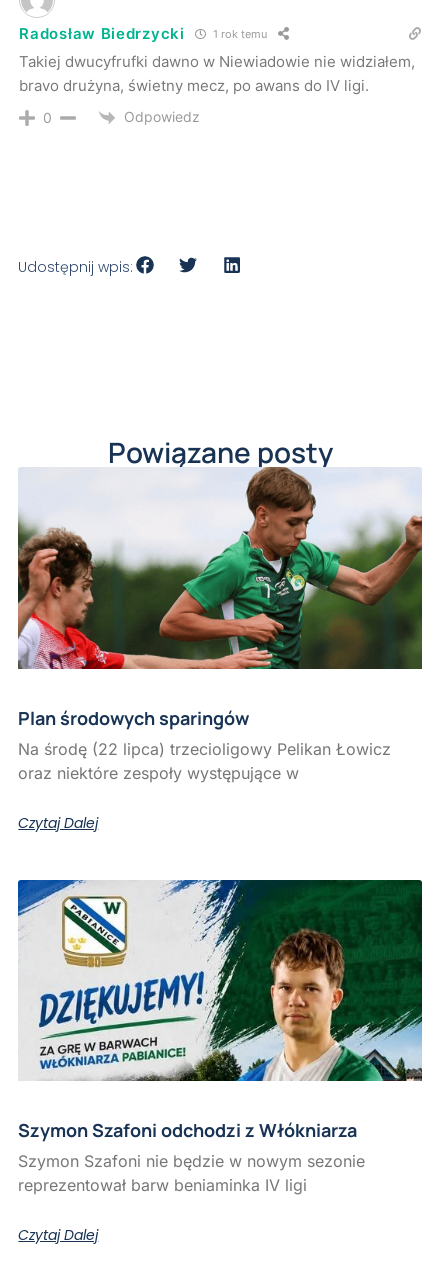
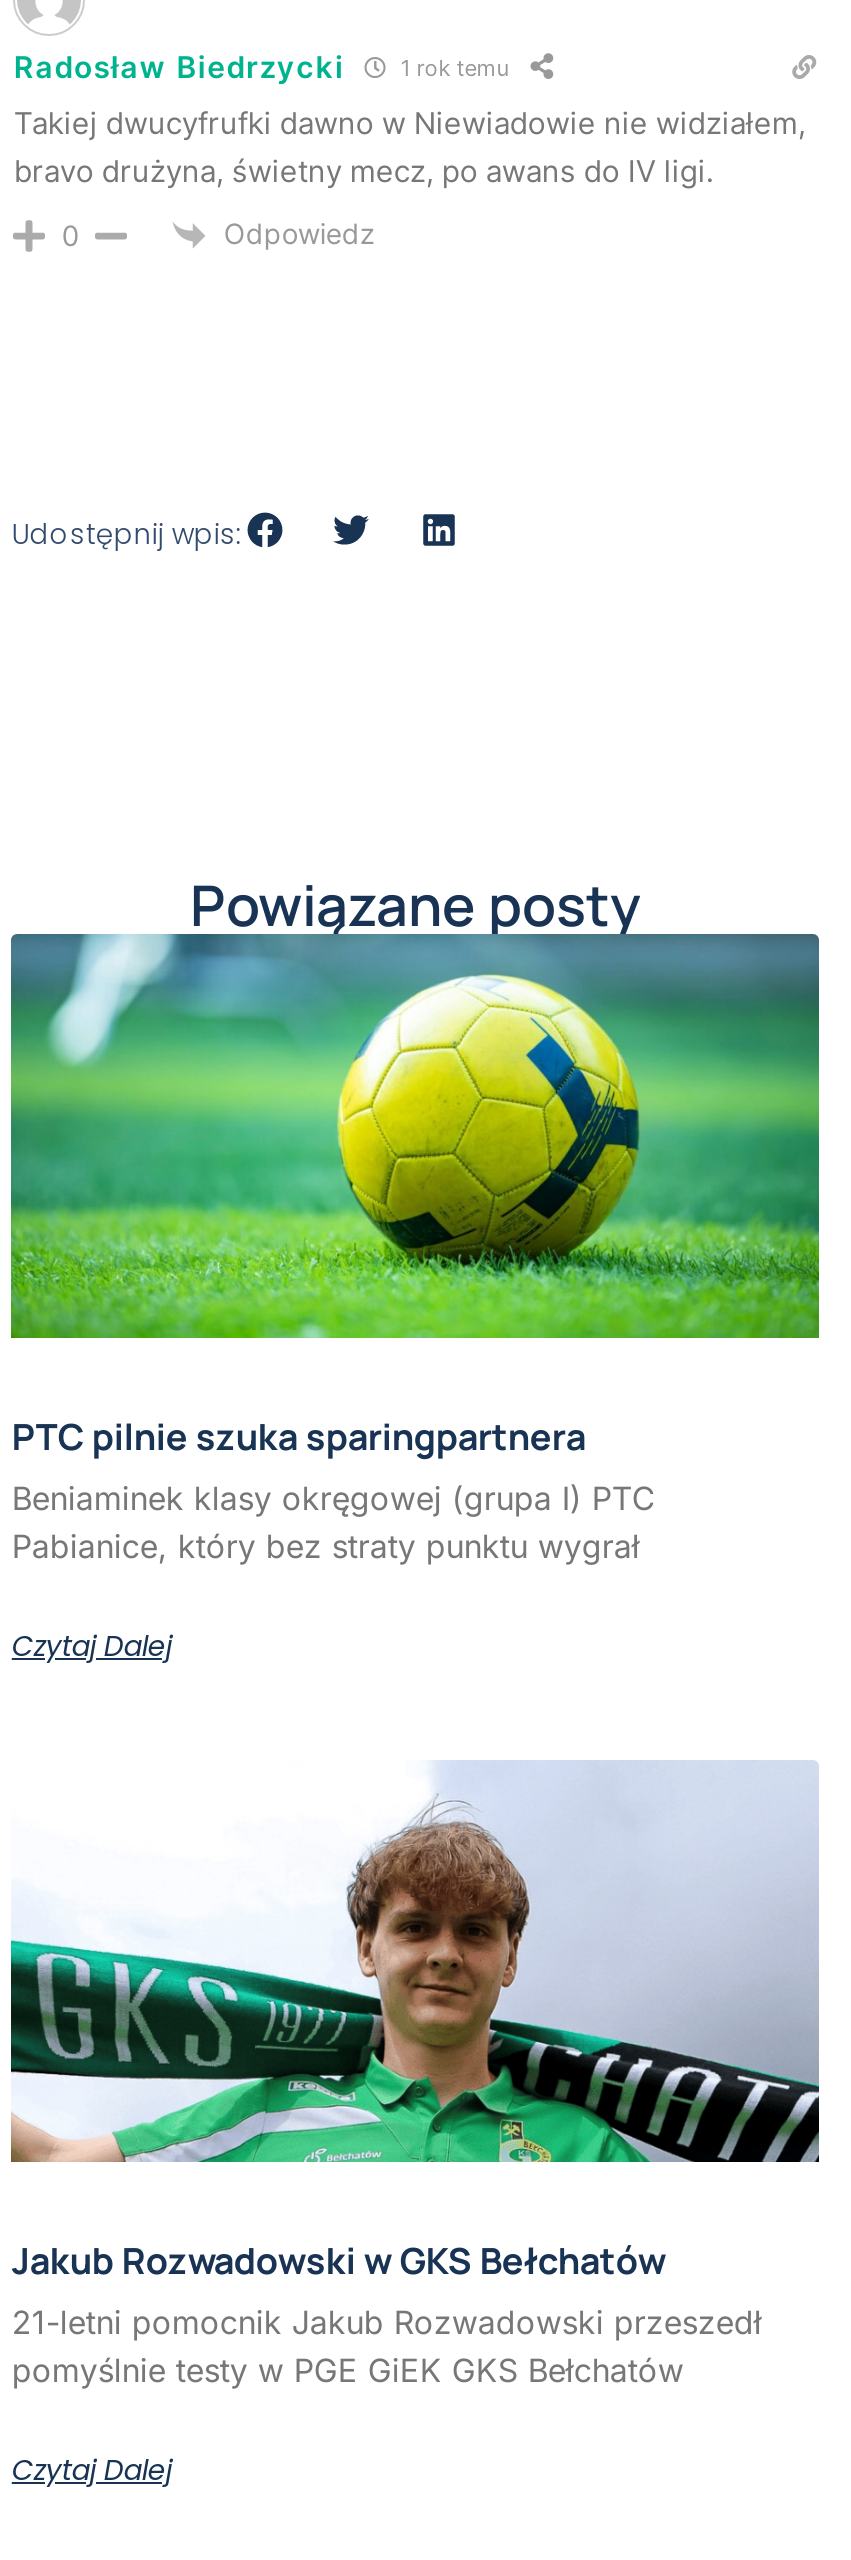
[17,467,423,783] [image] | Plan środowych sparingów | Na środę (22 lipca) trzecioligowy Pelikan Łowicz | oraz niektóre zespoły występujące w -> [9,932,821,1565] [image] | PTC pilnie szuka sparingpartnera | Beniaminek klasy okręgowej (grupa I) PTC | Pabianice, który bez straty punktu wygrał
[17,879,423,1195] [image] | Szymon Szafoni odchodzi z Włókniarza | Szymon Szafoni nie będzie w nowym sezonie | reprezentował barw beniaminka IV ligi -> [9,1760,821,2390] [image] | Jakub Rozwadowski w GKS Bełchatów | 21-letni pomocnik Jakub Rozwadowski przeszedł | pomyślnie testy w PGE GiEK GKS Bełchatów

